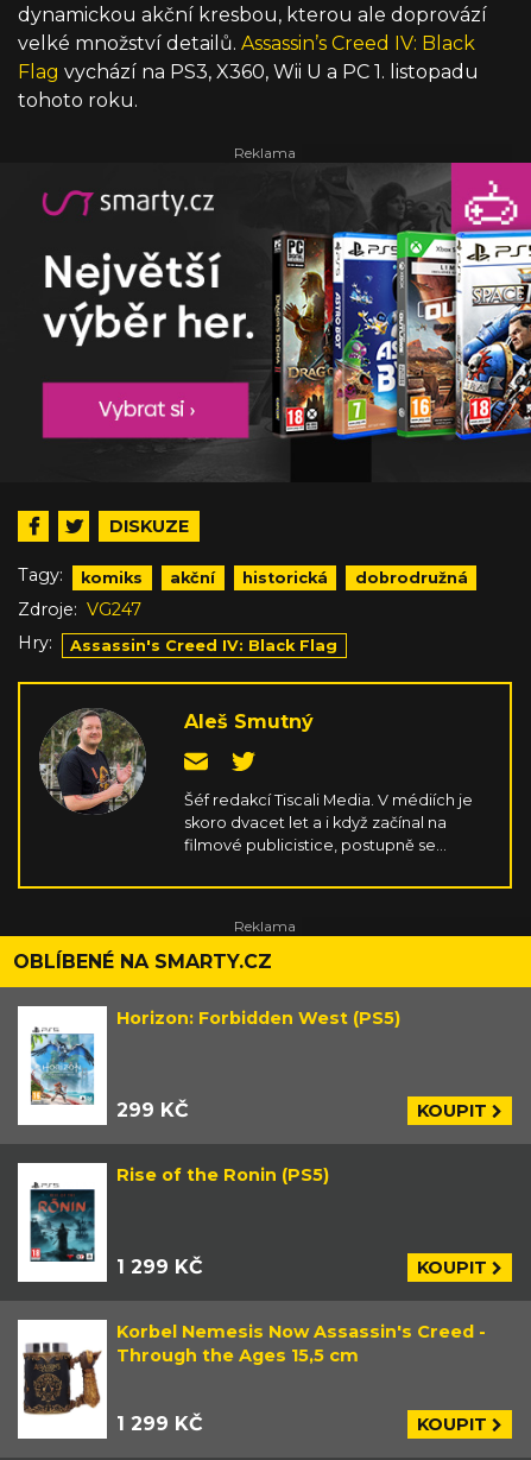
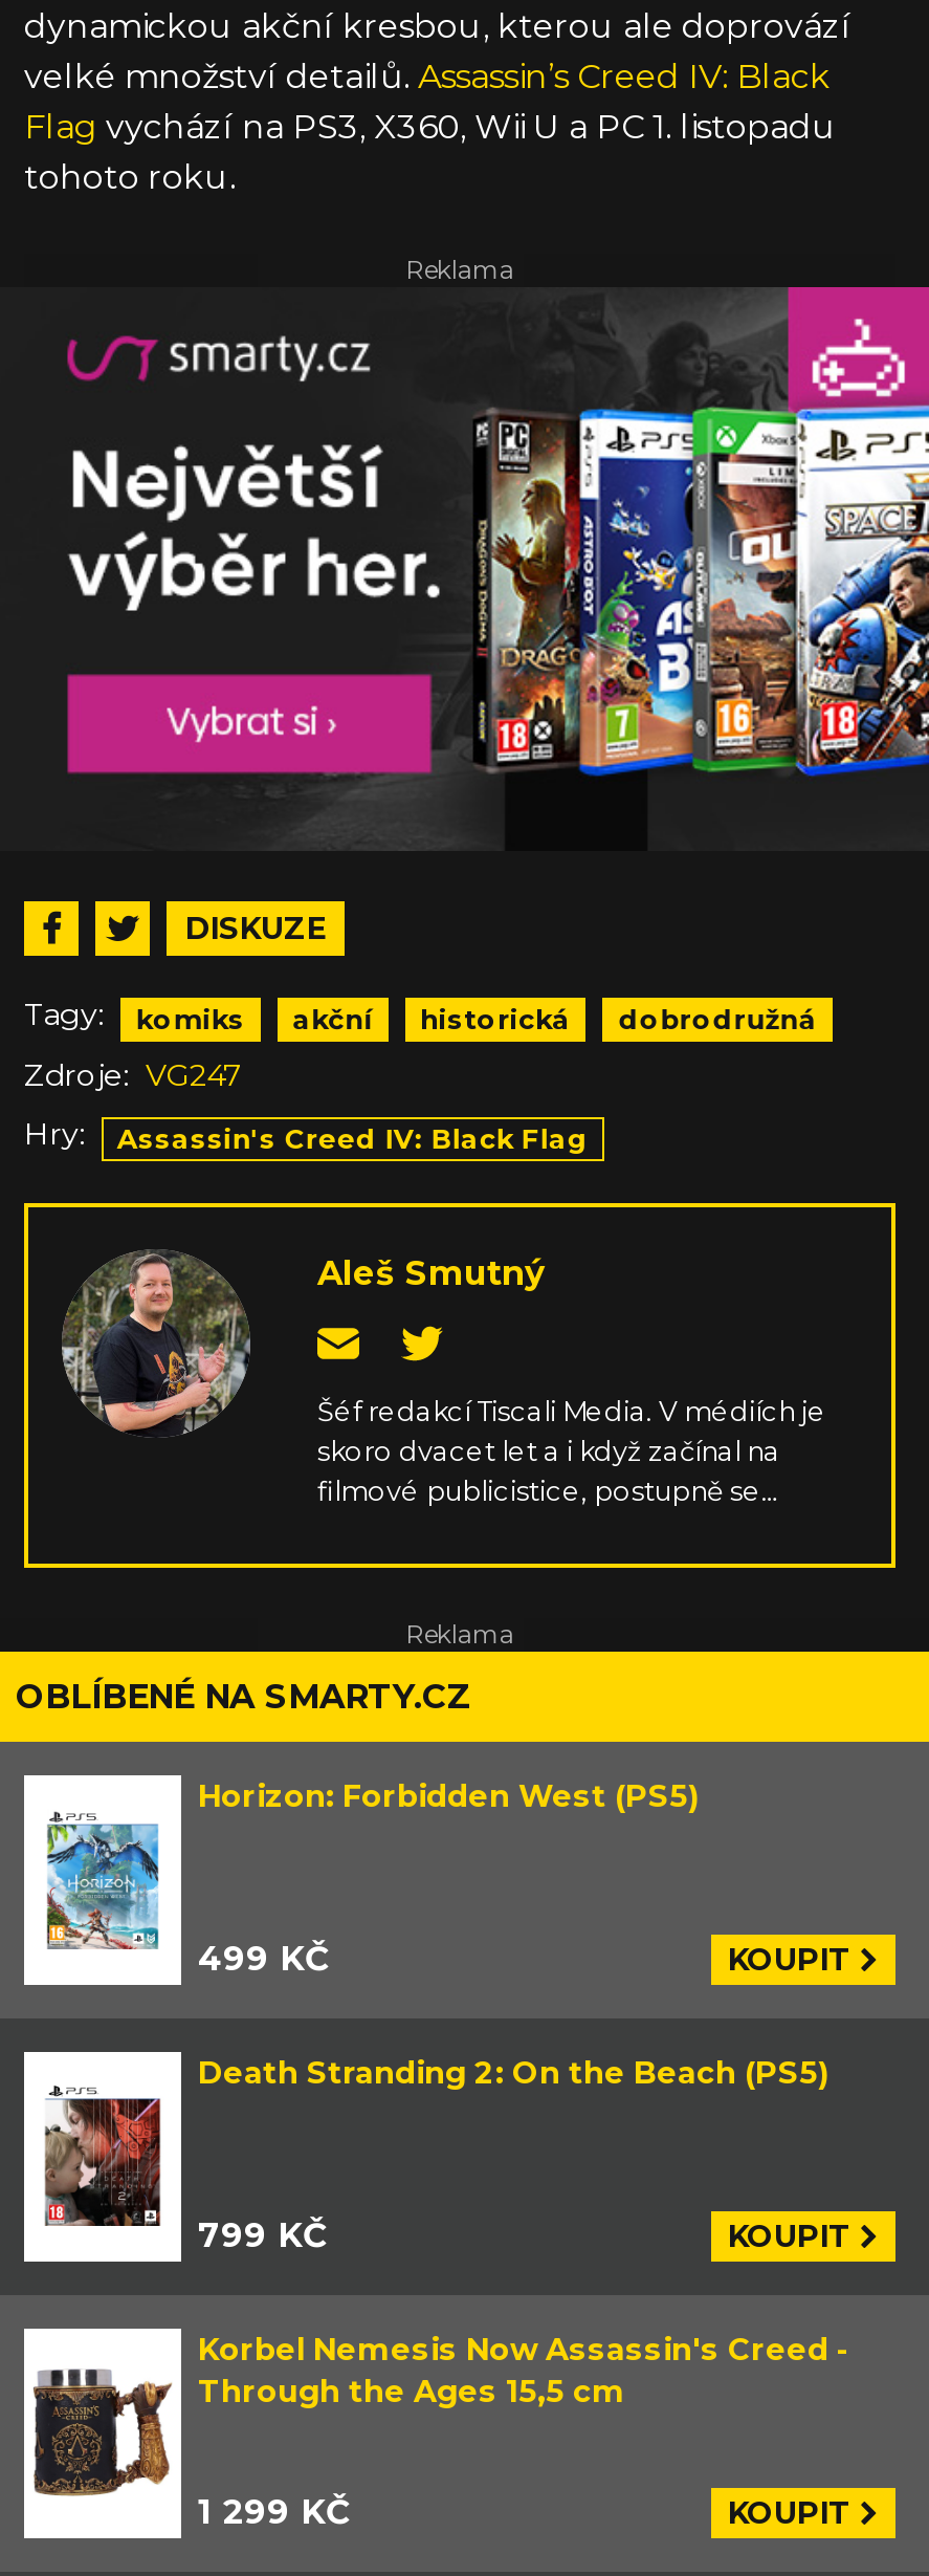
[116,1099,189,1121] 299 KČ -> [198,1938,330,1978] 499 KČ
[116,1164,329,1185] Rise of the Ronin (PS5) -> [198,2054,828,2091] Death Stranding 2: On the Beach (PS5)
[30,1189,203,1278] [image] | 1 299 KČ -> [43,2096,328,2255] [image] | 799 KČ

